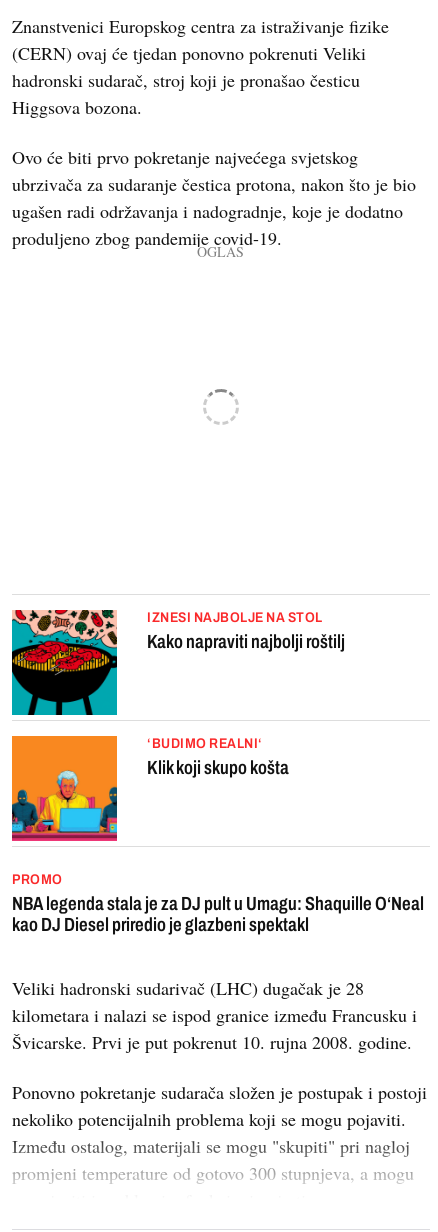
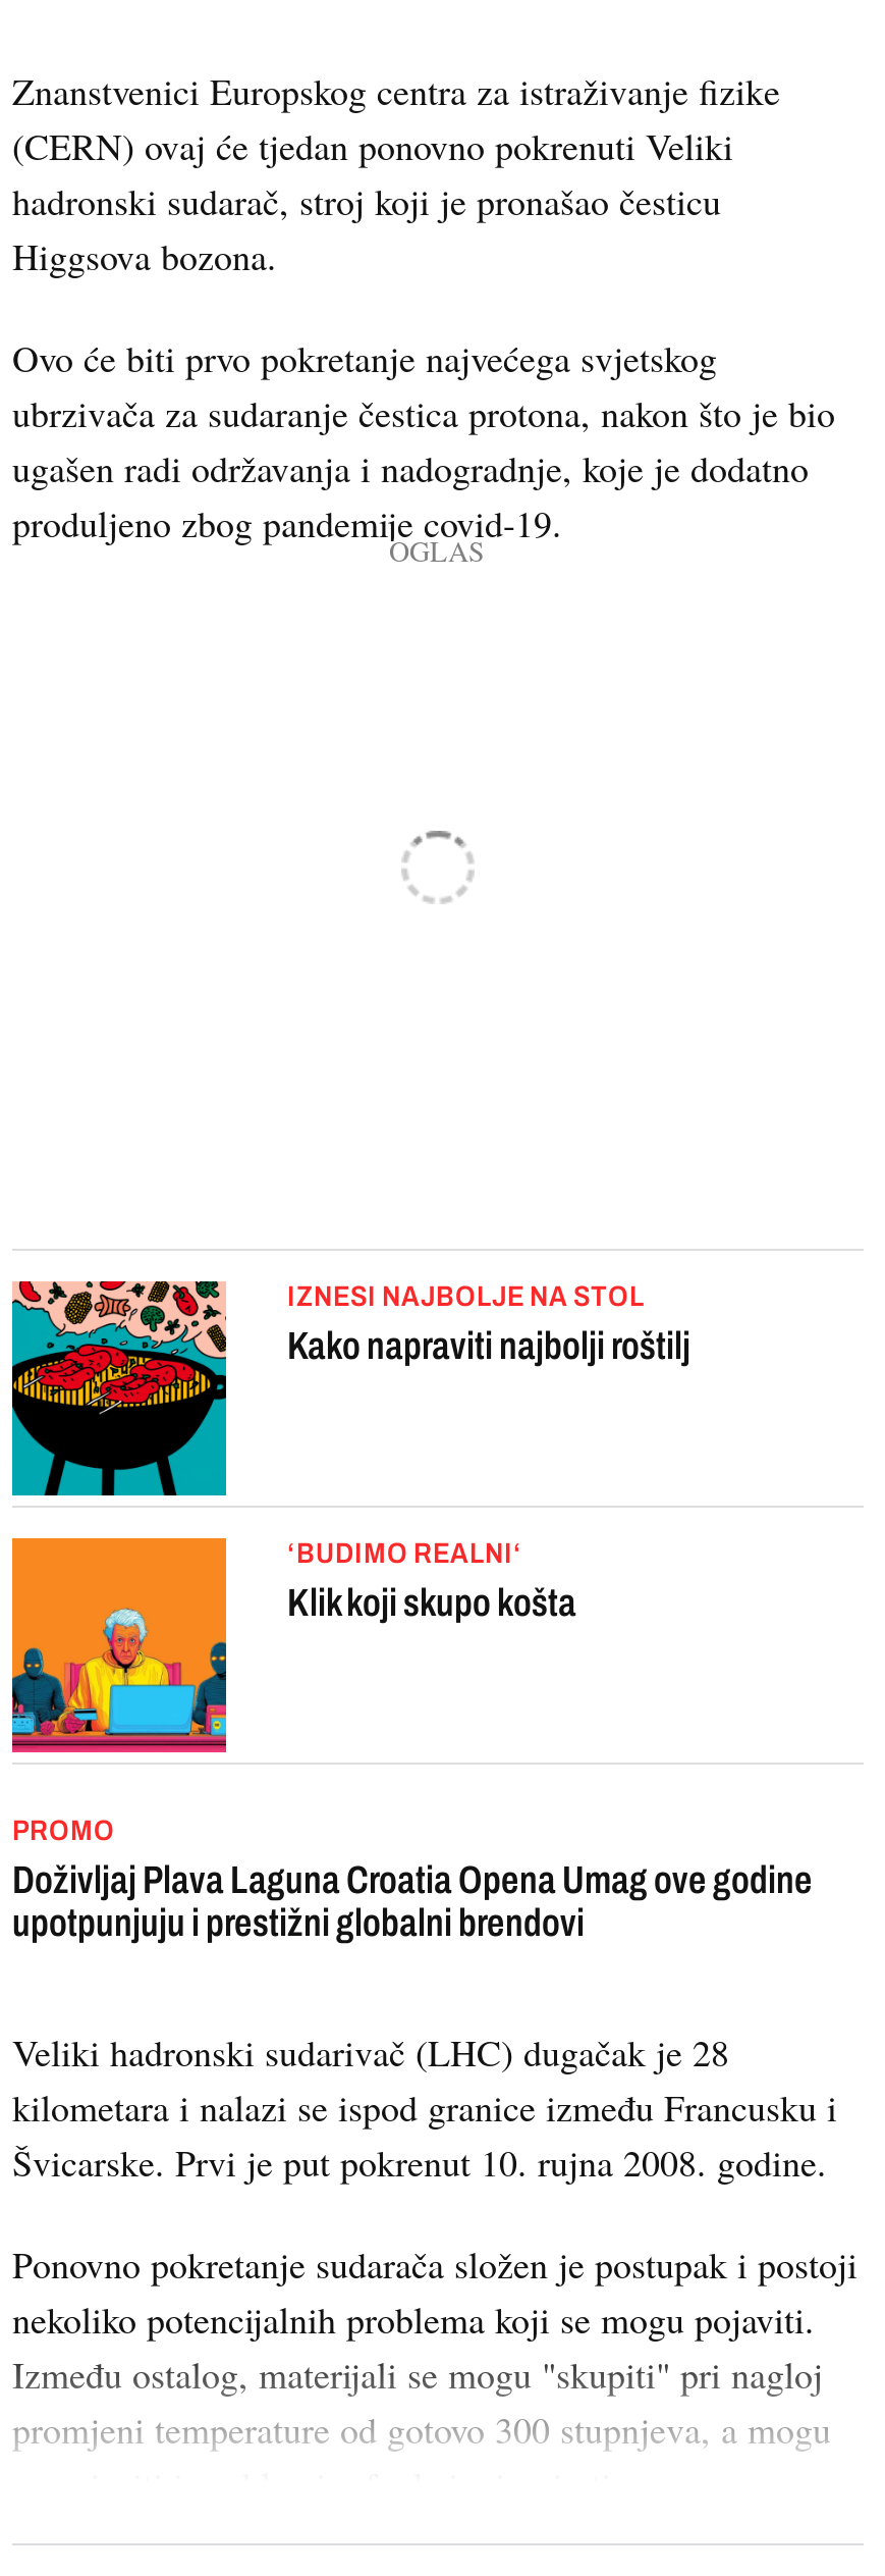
[12,893,424,935] NBA legenda stala je za DJ pult u Umagu: Shaquille O‘Neal | kao DJ Diesel priredio je glazbeni spektakl -> [12,1858,813,1944] Doživljaj Plava Laguna Croatia Opena Umag ove godine | upotpunjuju i prestižni globalni brendovi

